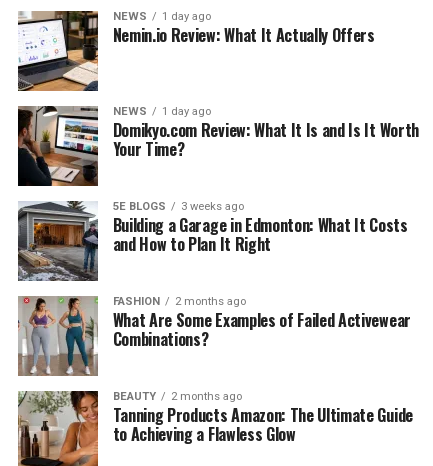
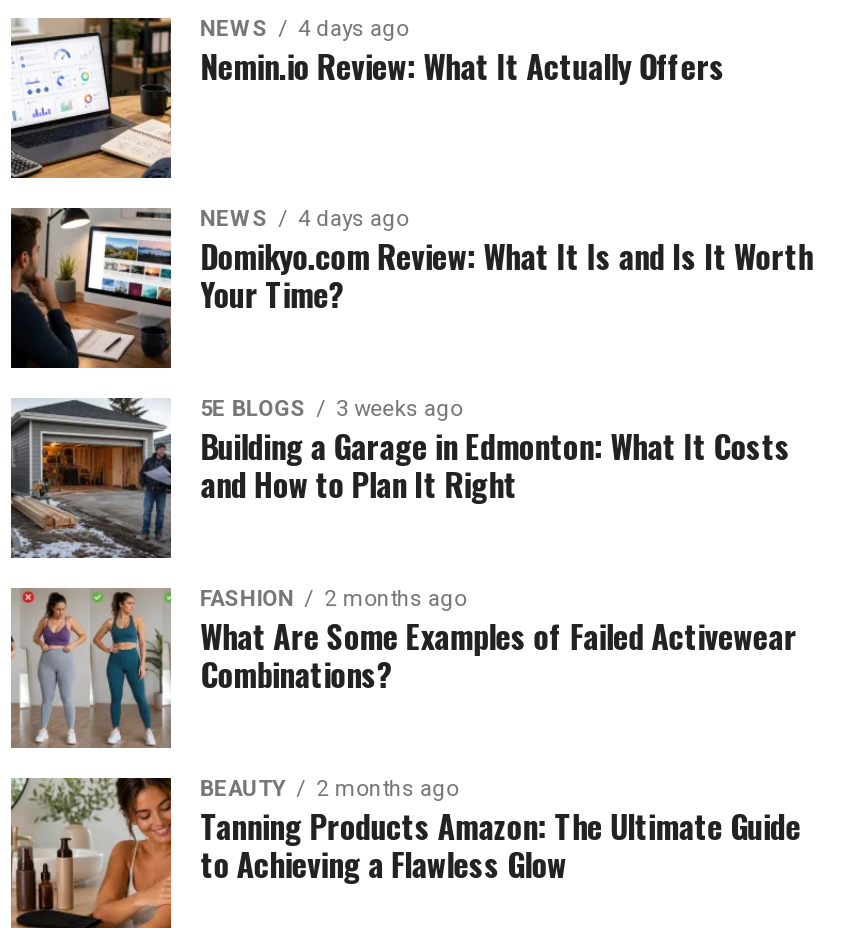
[113,10,211,23] NEWS 1 day ago -> [200,16,408,42] NEWS 4 days ago
[113,105,211,118] NEWS 1 day ago -> [200,206,408,232] NEWS 4 days ago

